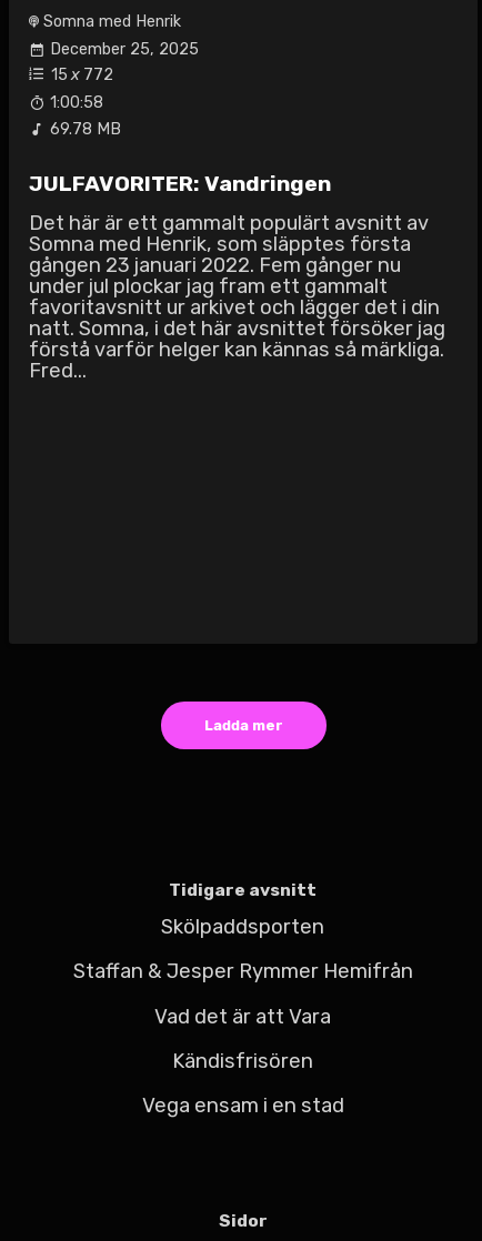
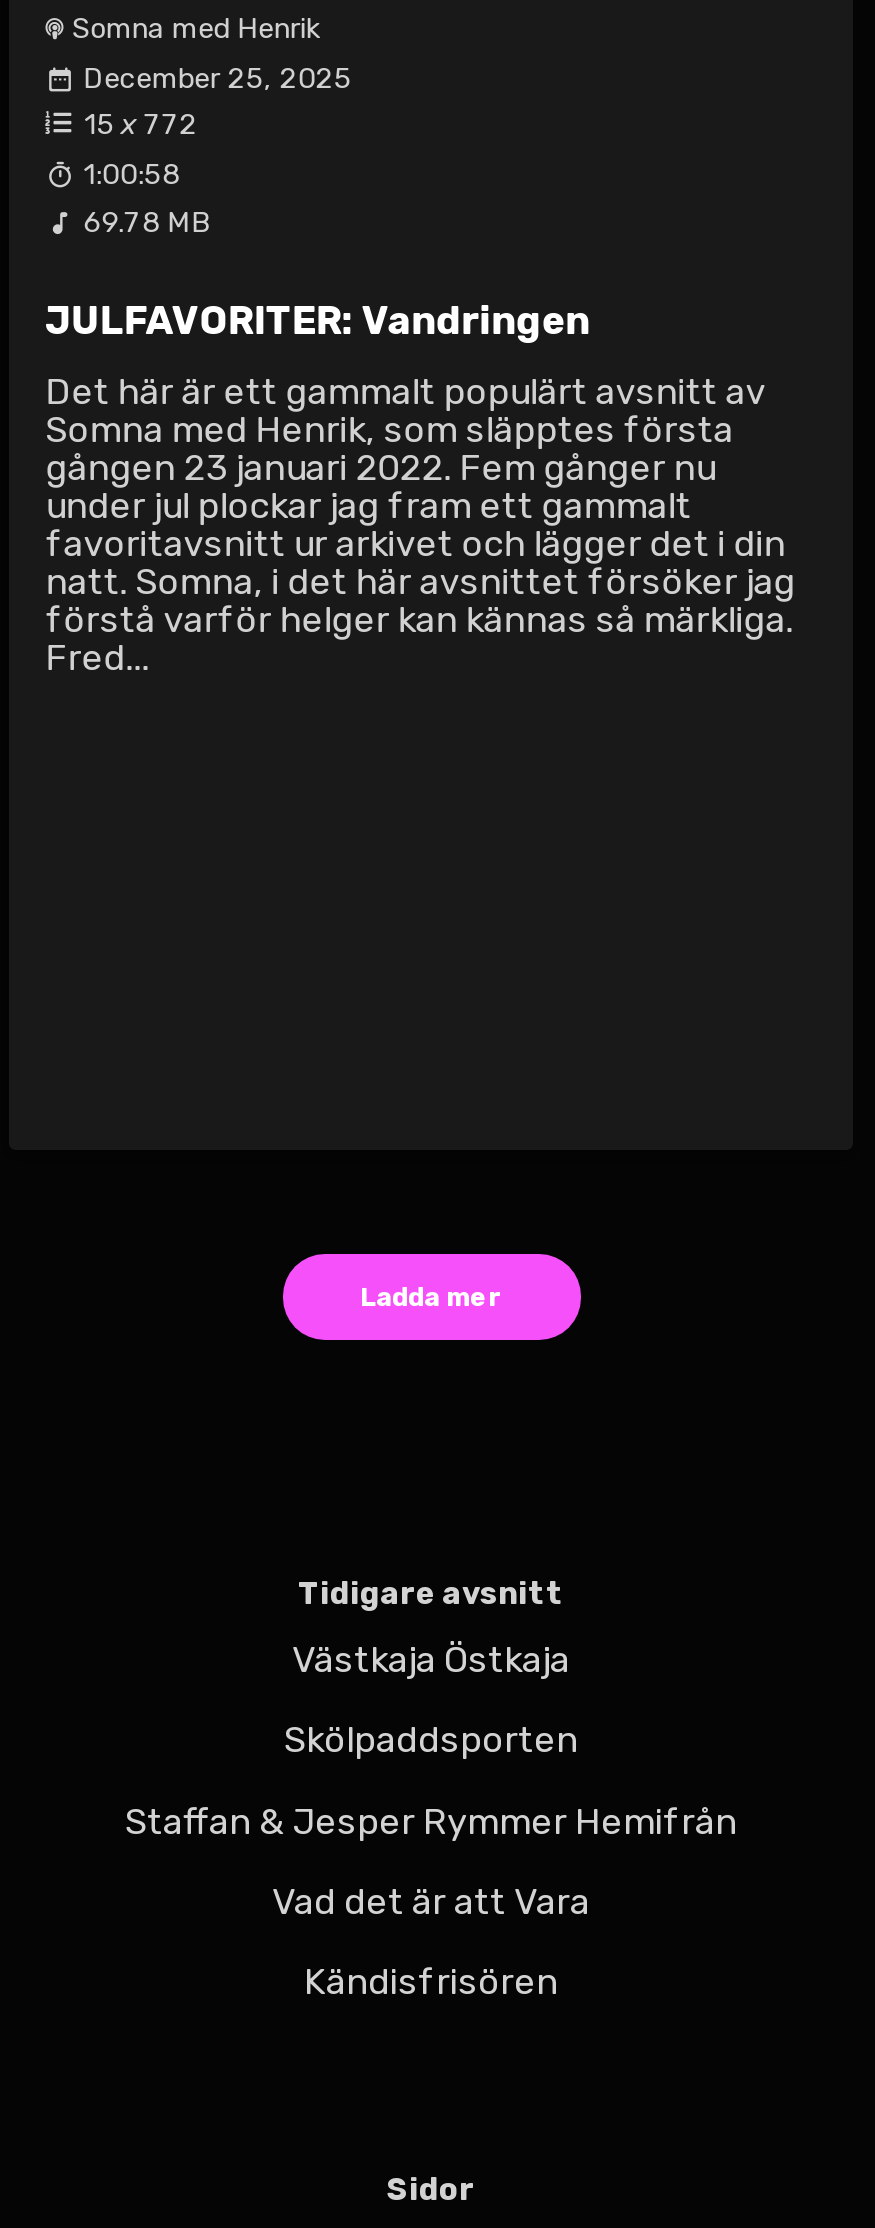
none -> [292,1638,570,1682] Västkaja Östkaja
moved [73,914,413,1073] -> [125,1718,737,2005]: Skölpaddsporten | Staffan & Jesper Rymmer Hemifrån | Vad det är att Vara | Kändisfrisören
[142,1094,344,1118] Vega ensam i en stad -> none

